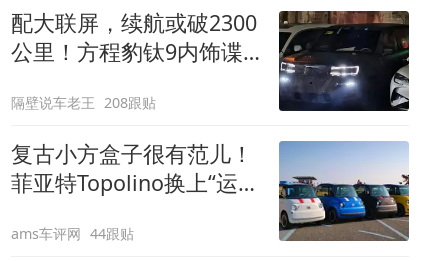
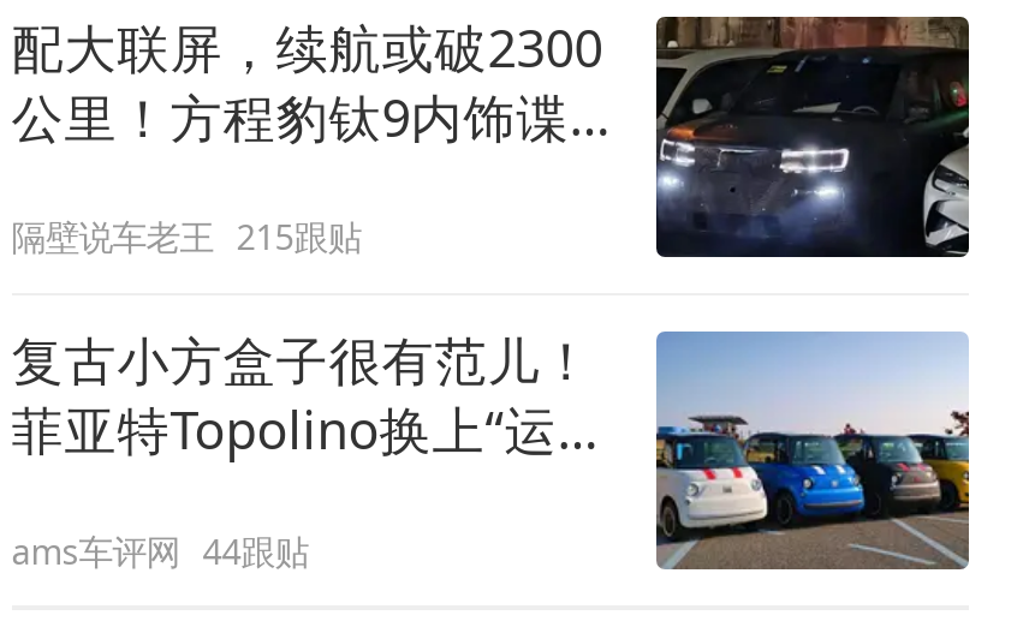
[11,93,156,112] 隔壁说车老王 208跟贴 -> [11,214,361,259] 隔壁说车老王 215跟贴

